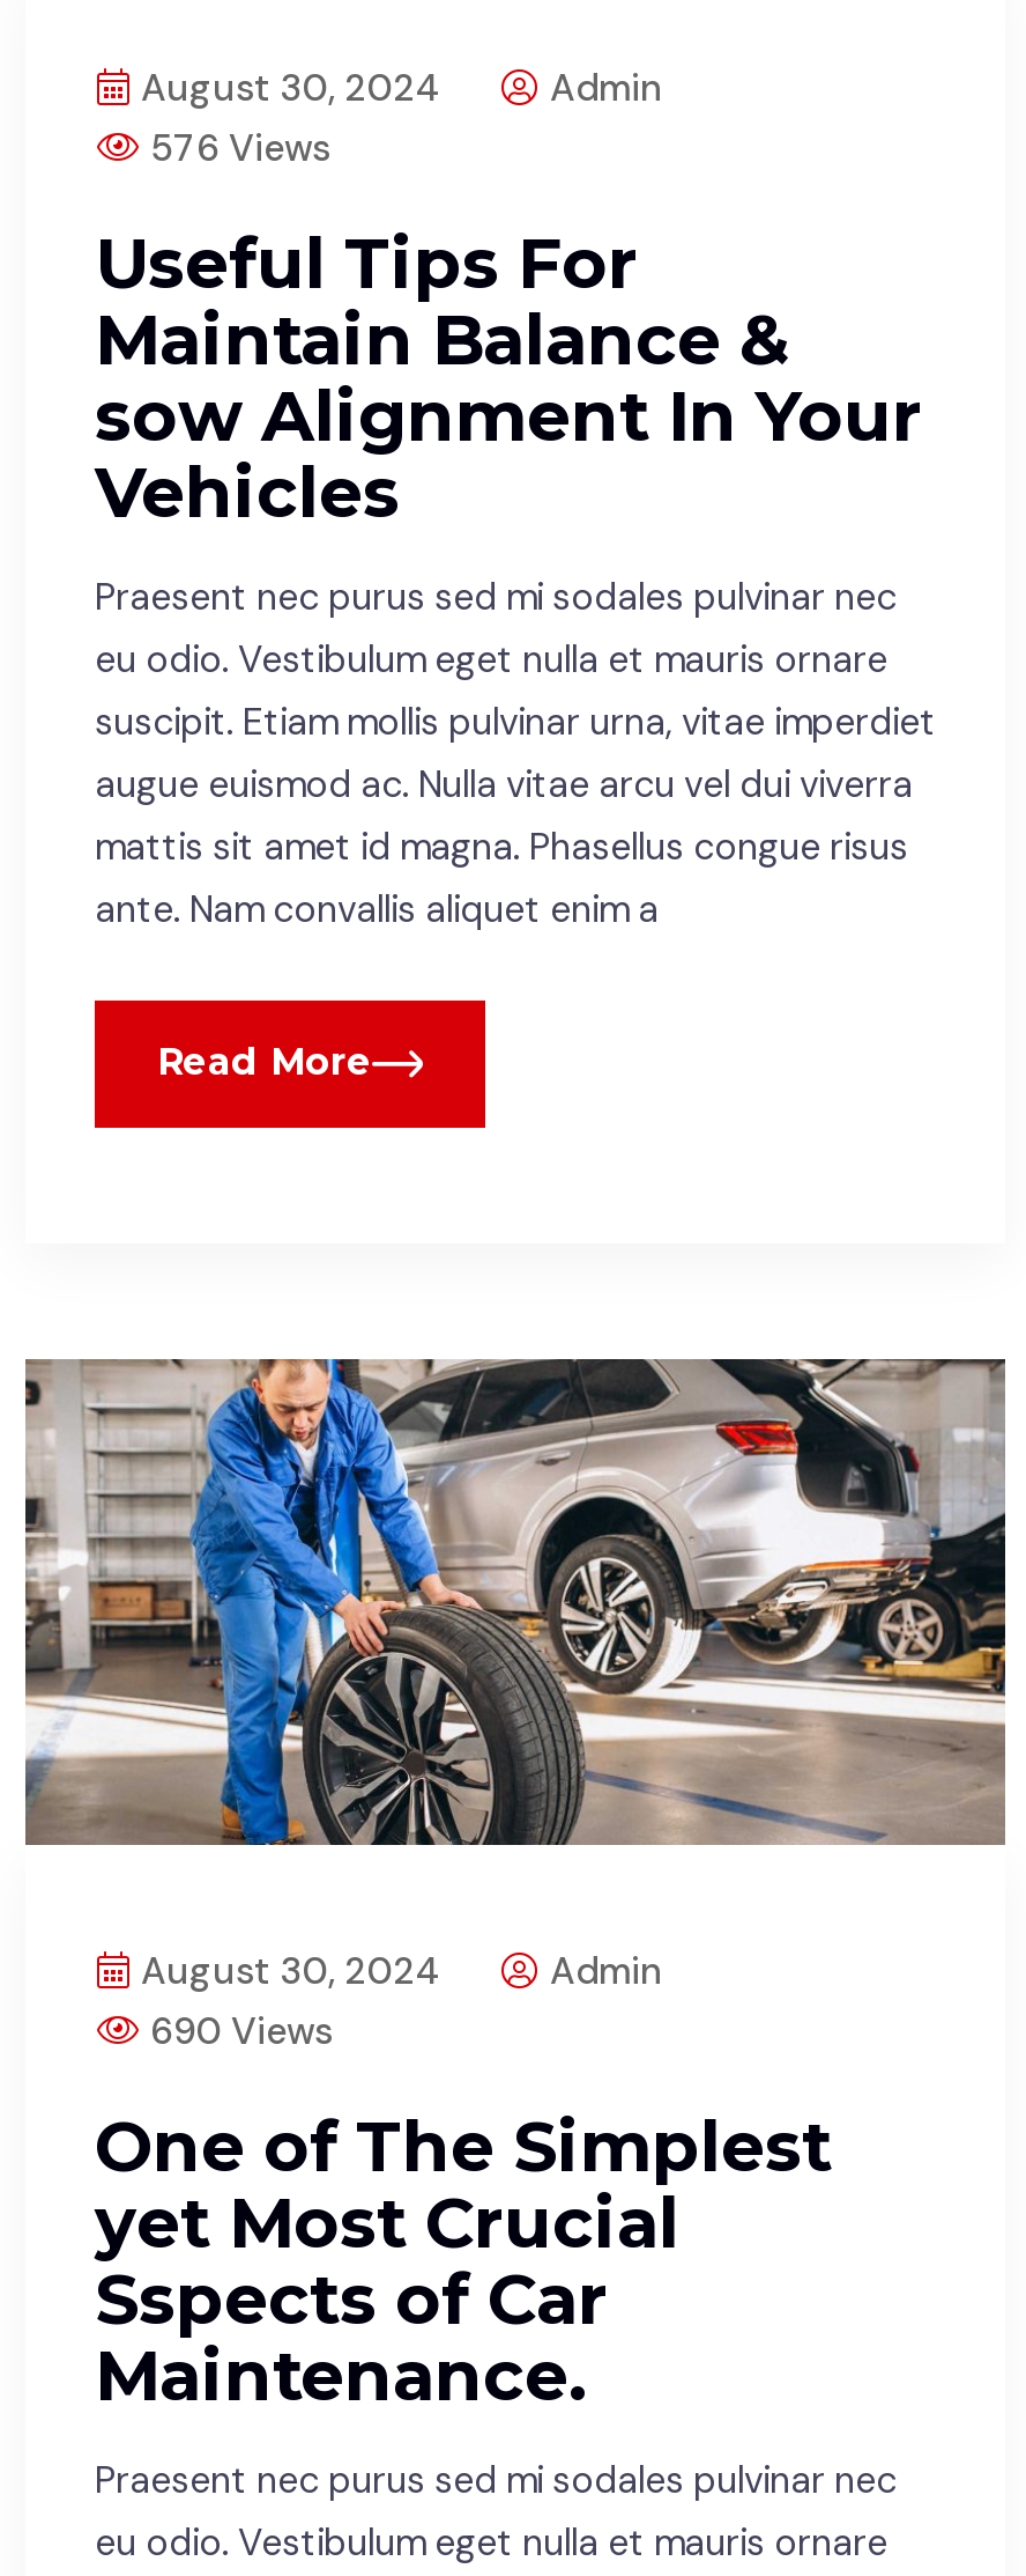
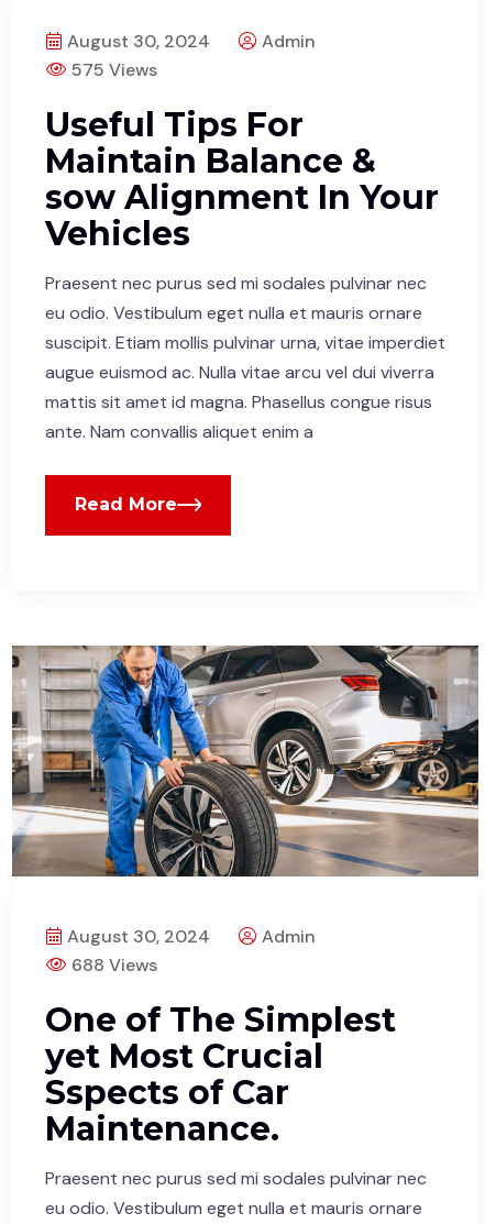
[150,123,330,171] 576 Views -> [71,58,157,81] 575 Views
[150,2007,333,2055] 690 Views -> [71,953,157,977] 688 Views

